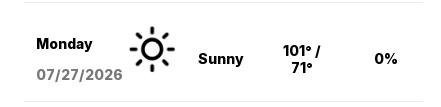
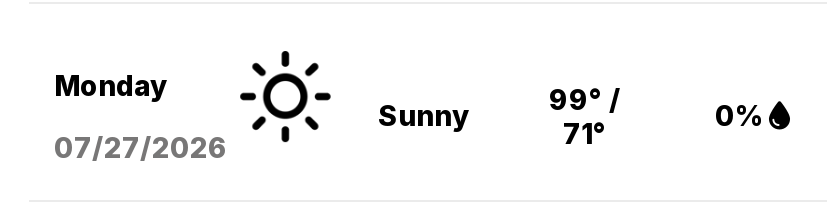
[283,42,321,59] 101° / -> [549,83,621,117] 99° /

